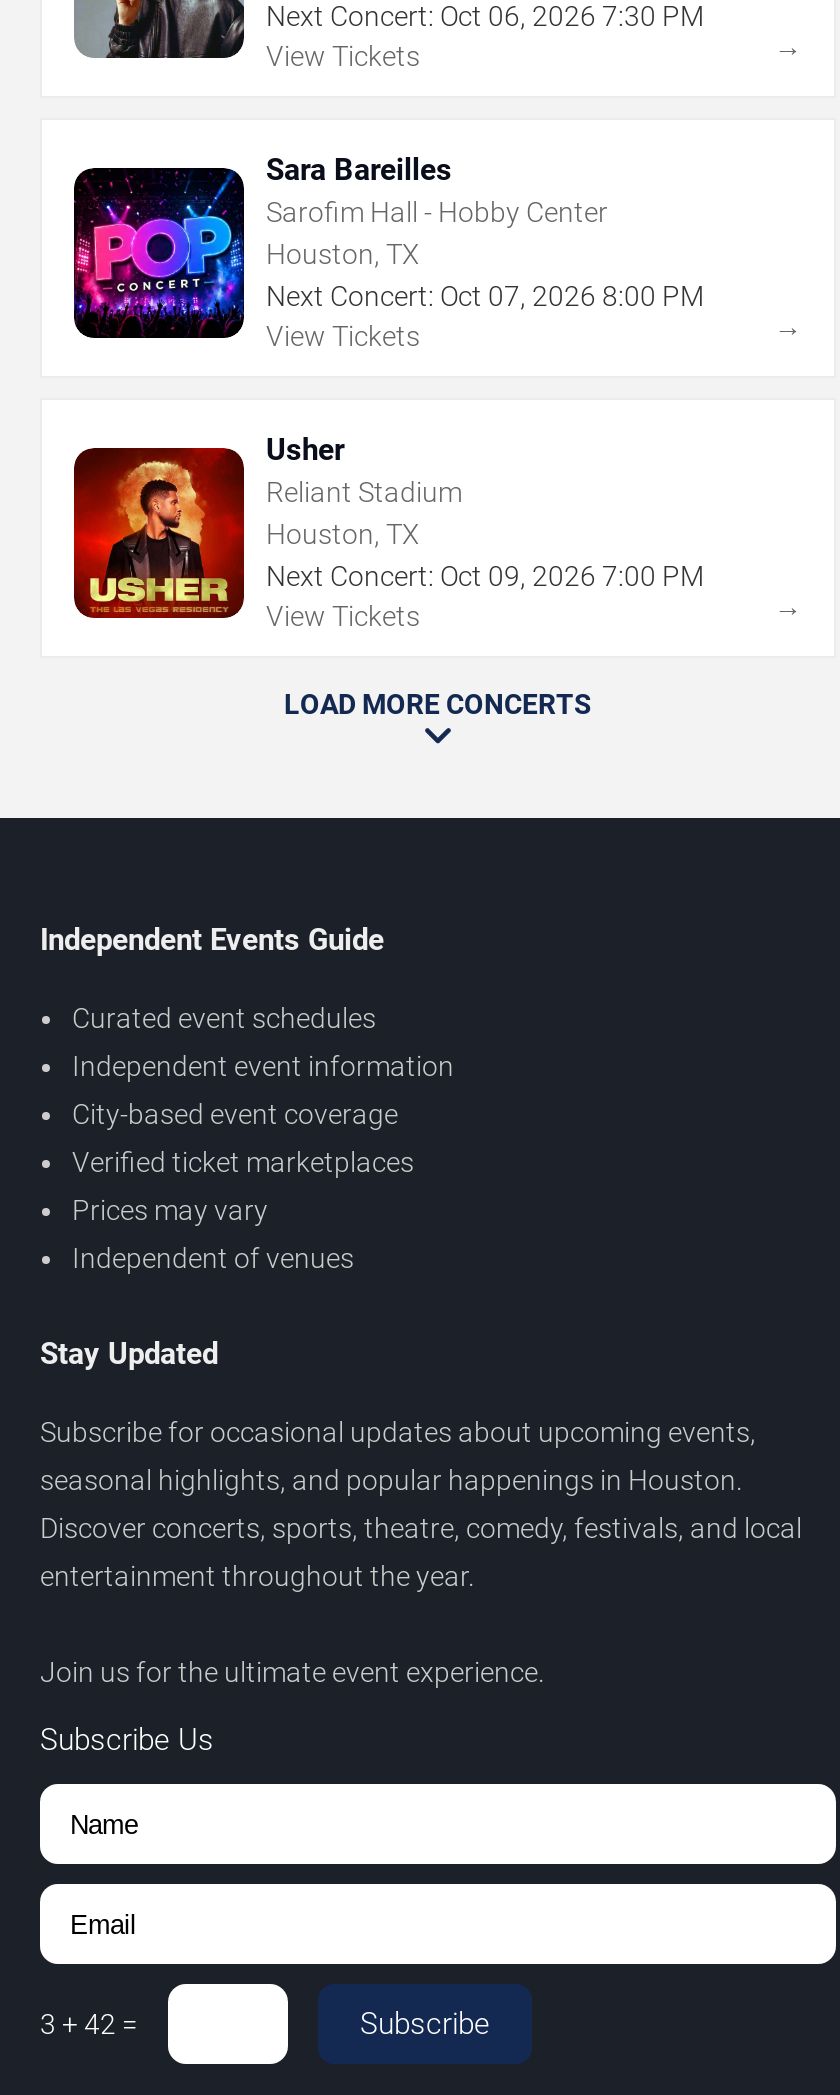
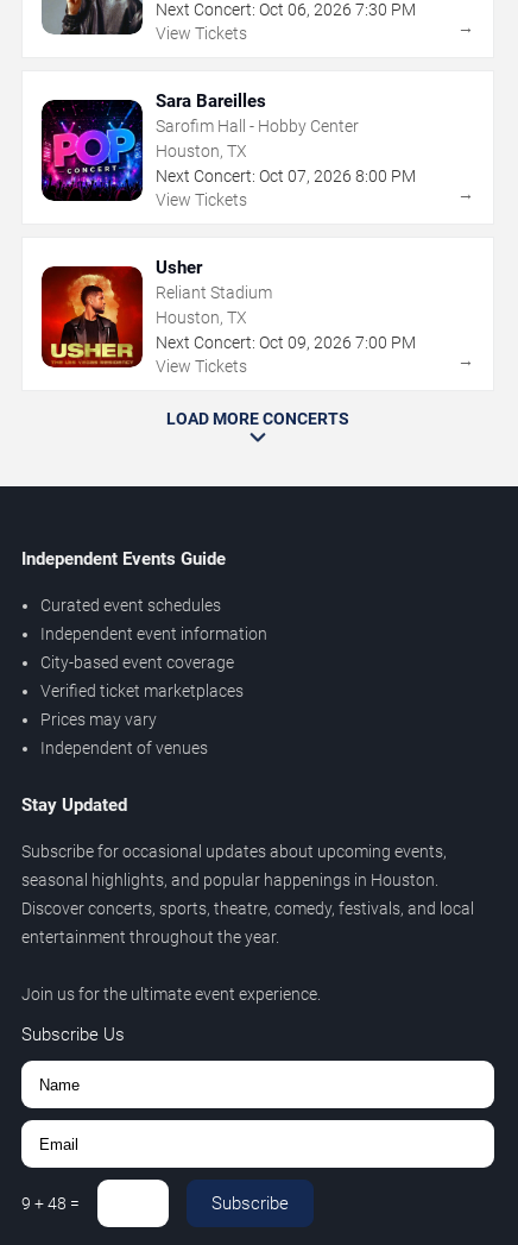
[40,2009,138,2041] 3 + 42 = -> [21,1194,80,1213] 9 + 48 =

